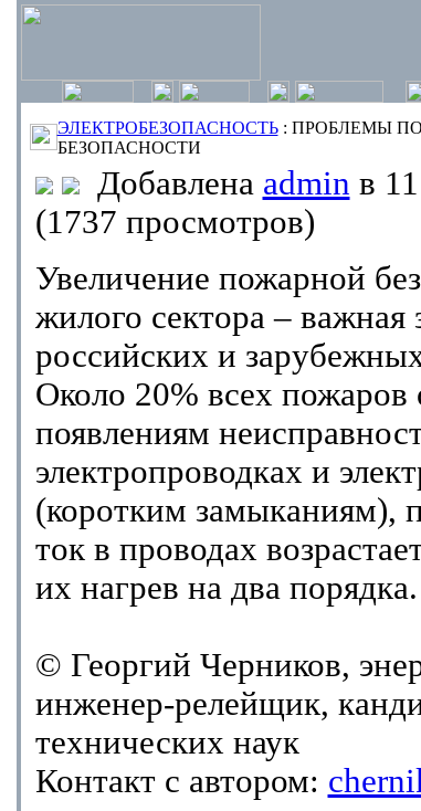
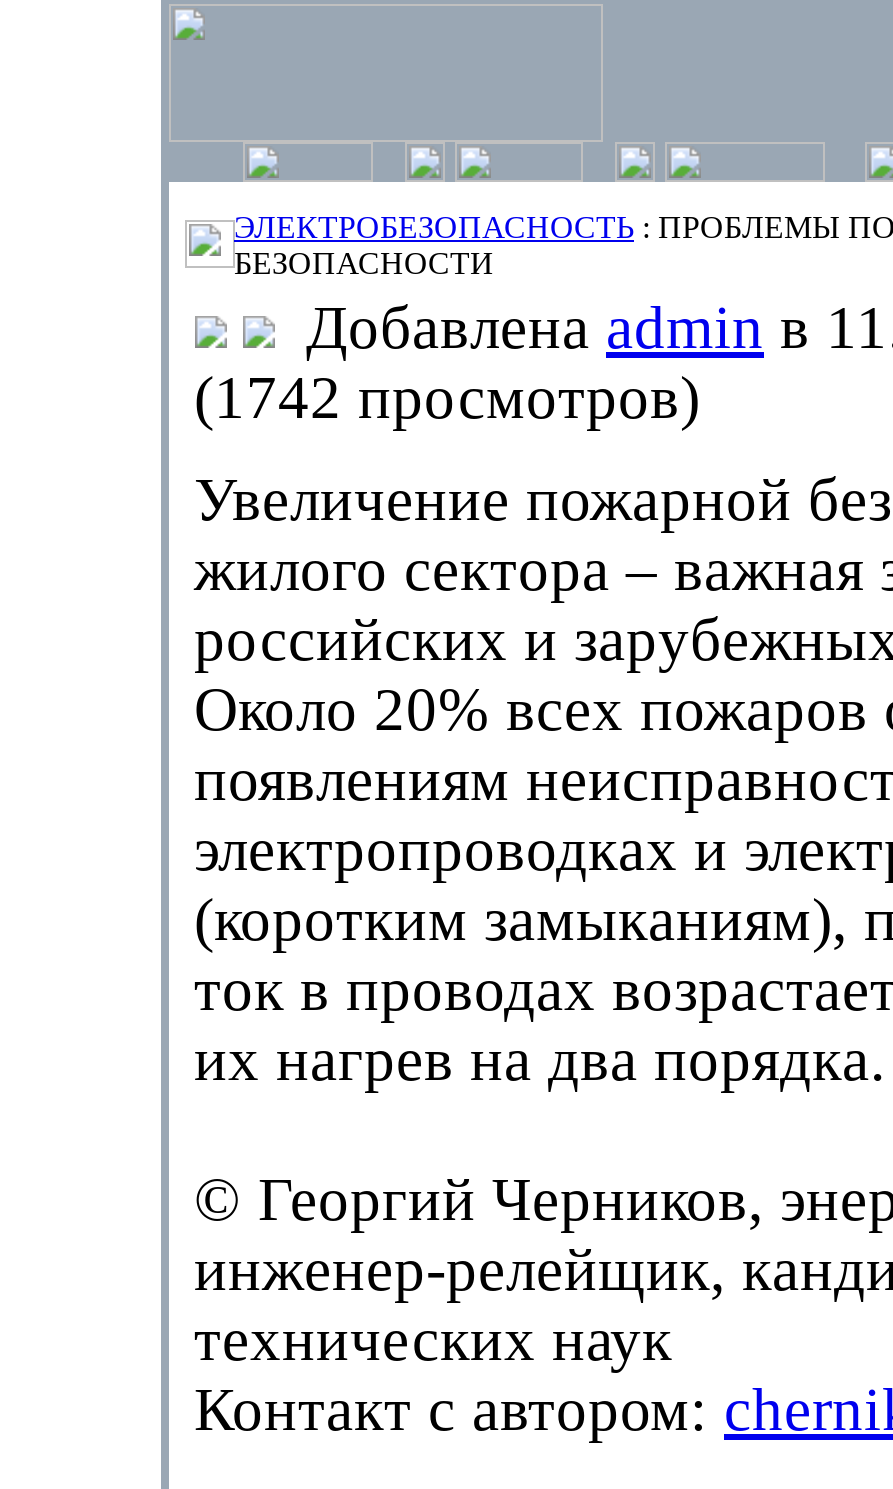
[35,203,314,241] (1737 просмотров) -> [194,364,700,432] (1742 просмотров)

